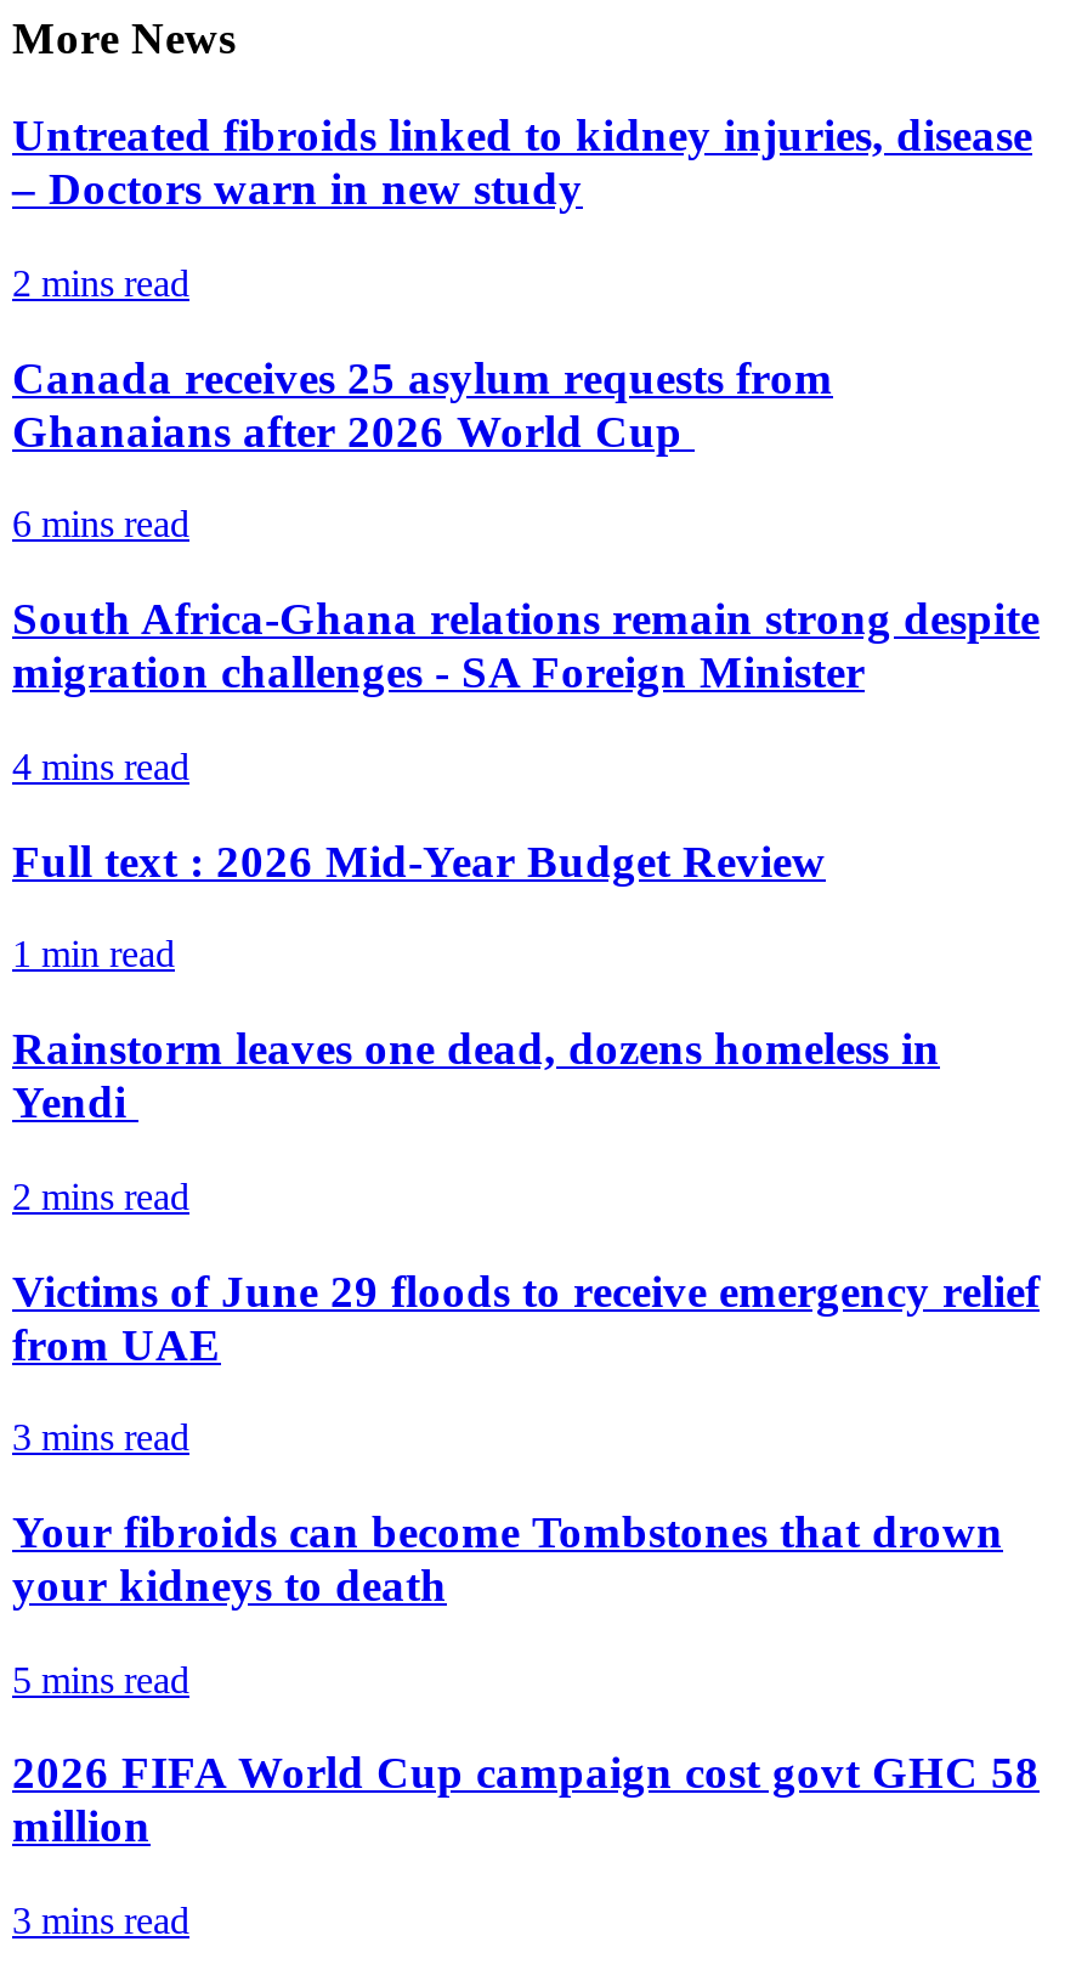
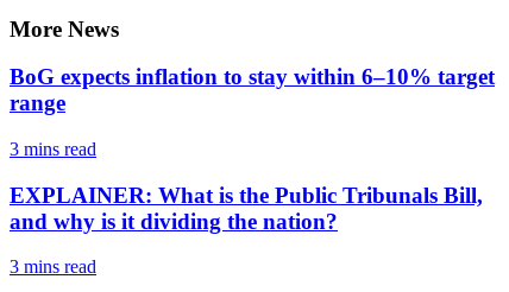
[12,110,1040,1369] Untreated fibroids linked to kidney injuries, disease | – Doctors warn in new study | 2 mins read | Canada receives 25 asylum requests from | Ghanaians after 2026 World Cup | 6 mins read | South Africa-Ghana relations remain strong despite | migration challenges - SA Foreign Minister | 4 mins read | Full text : 2026 Mid-Year Budget Review | 1 min read | Rainstorm leaves one dead, dozens homeless in | Yendi | 2 mins read | Victims of June 29 floods to receive emergency relief | from UAE -> [10,64,495,115] BoG expects inflation to stay within 6–10% target | range
[12,1506,1040,1852] Your fibroids can become Tombstones that drown | your kidneys to death | 5 mins read | 2026 FIFA World Cup campaign cost govt GHC 58 | million -> [10,183,483,234] EXPLAINER: What is the Public Tribunals Bill, | and why is it dividing the nation?

